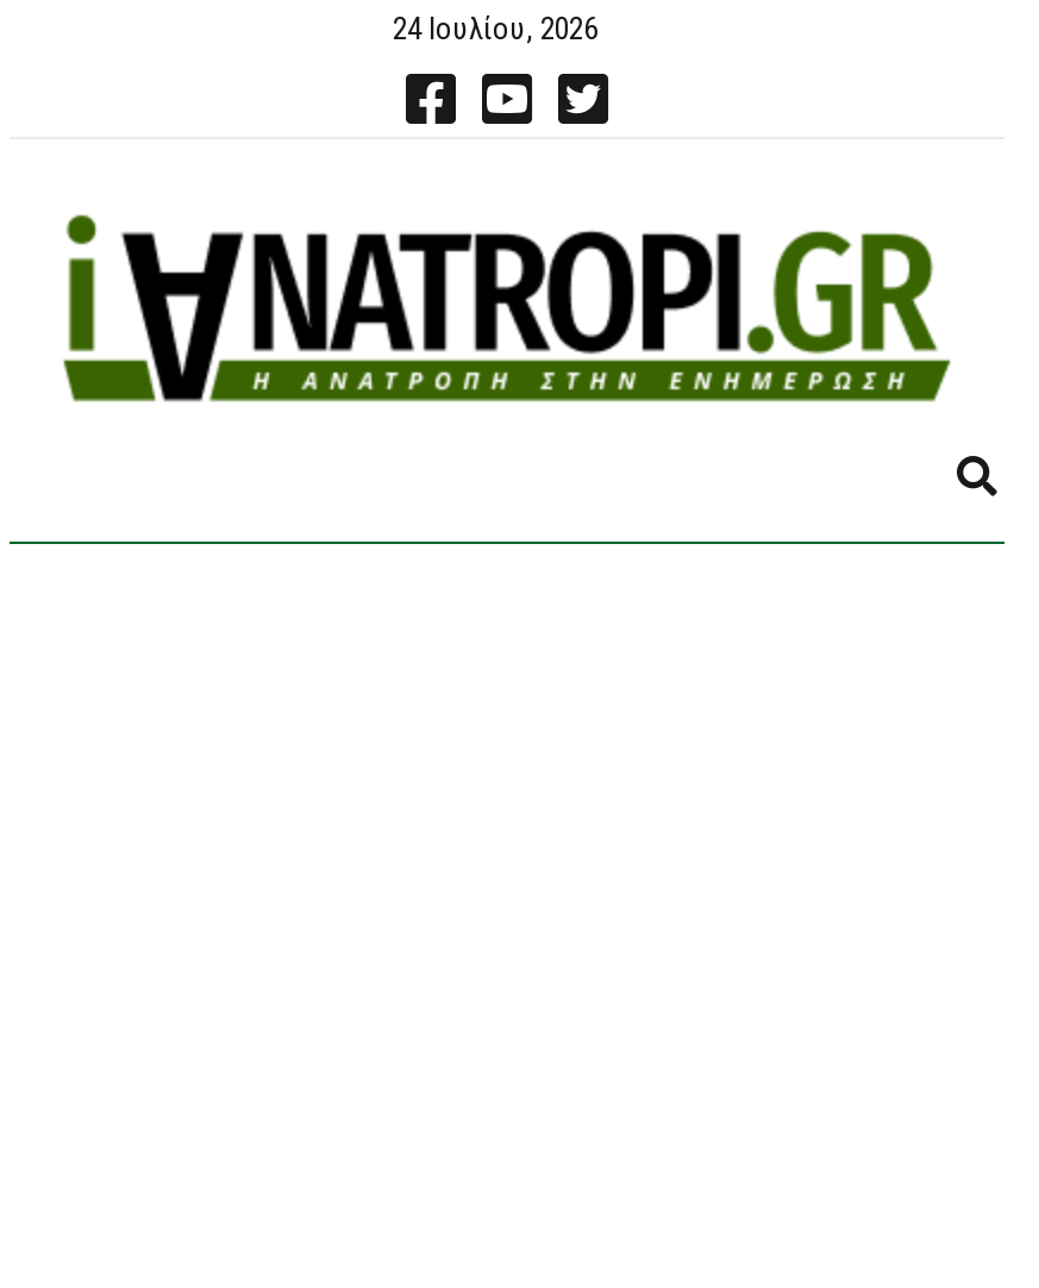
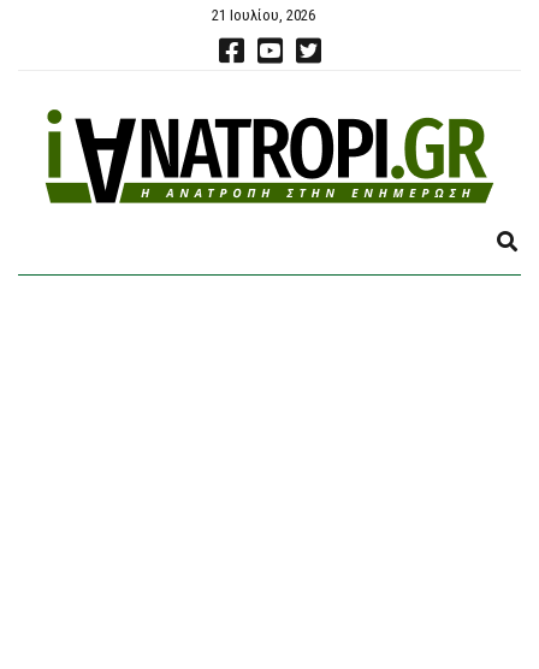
[393,11,597,46] 24 Ιουλίου, 2026 -> [212,6,315,24] 21 Ιουλίου, 2026

